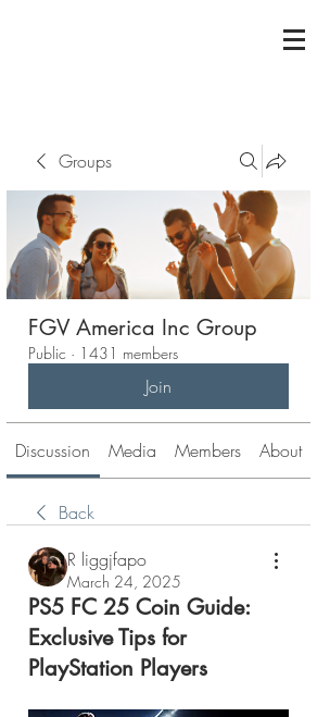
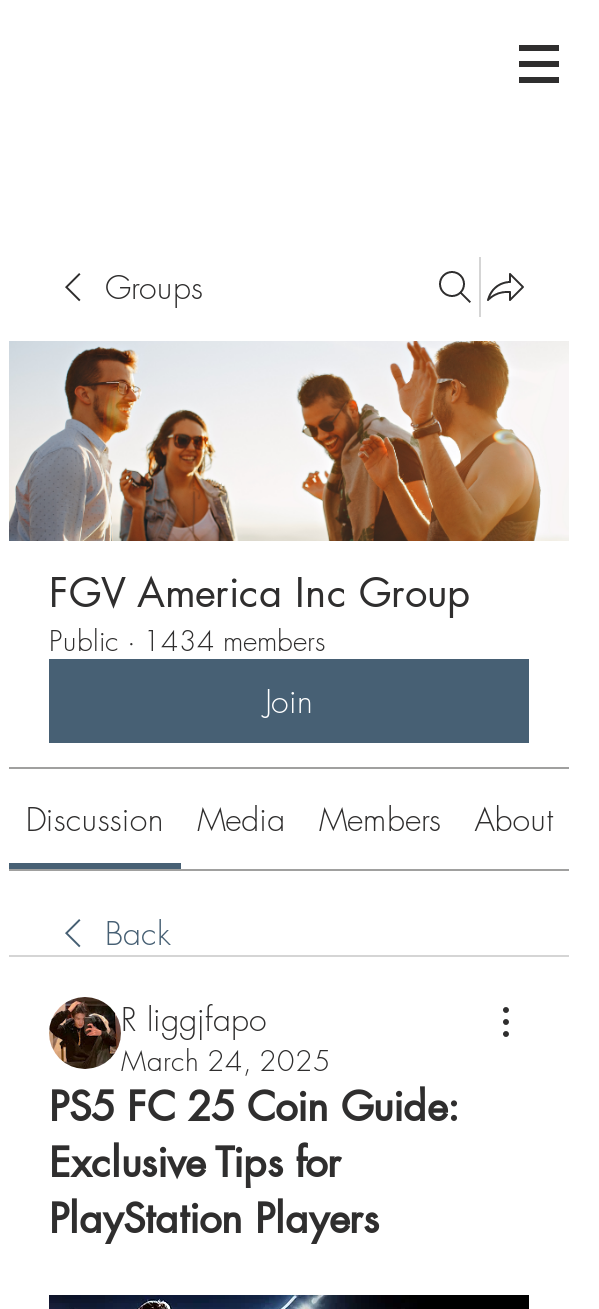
[28,343,178,363] Public · 1431 members -> [49,621,325,659] Public · 1434 members

